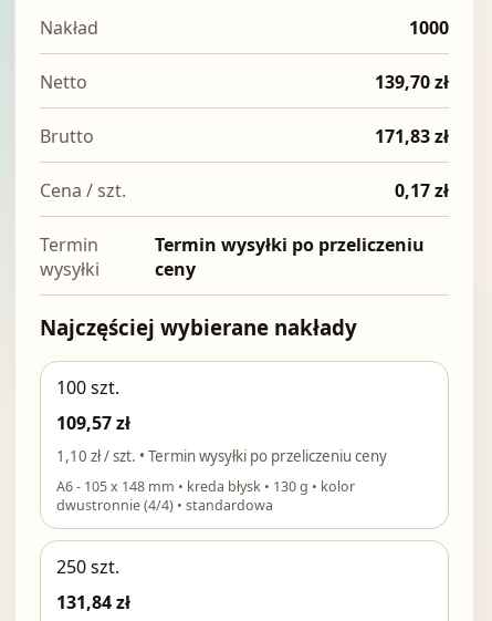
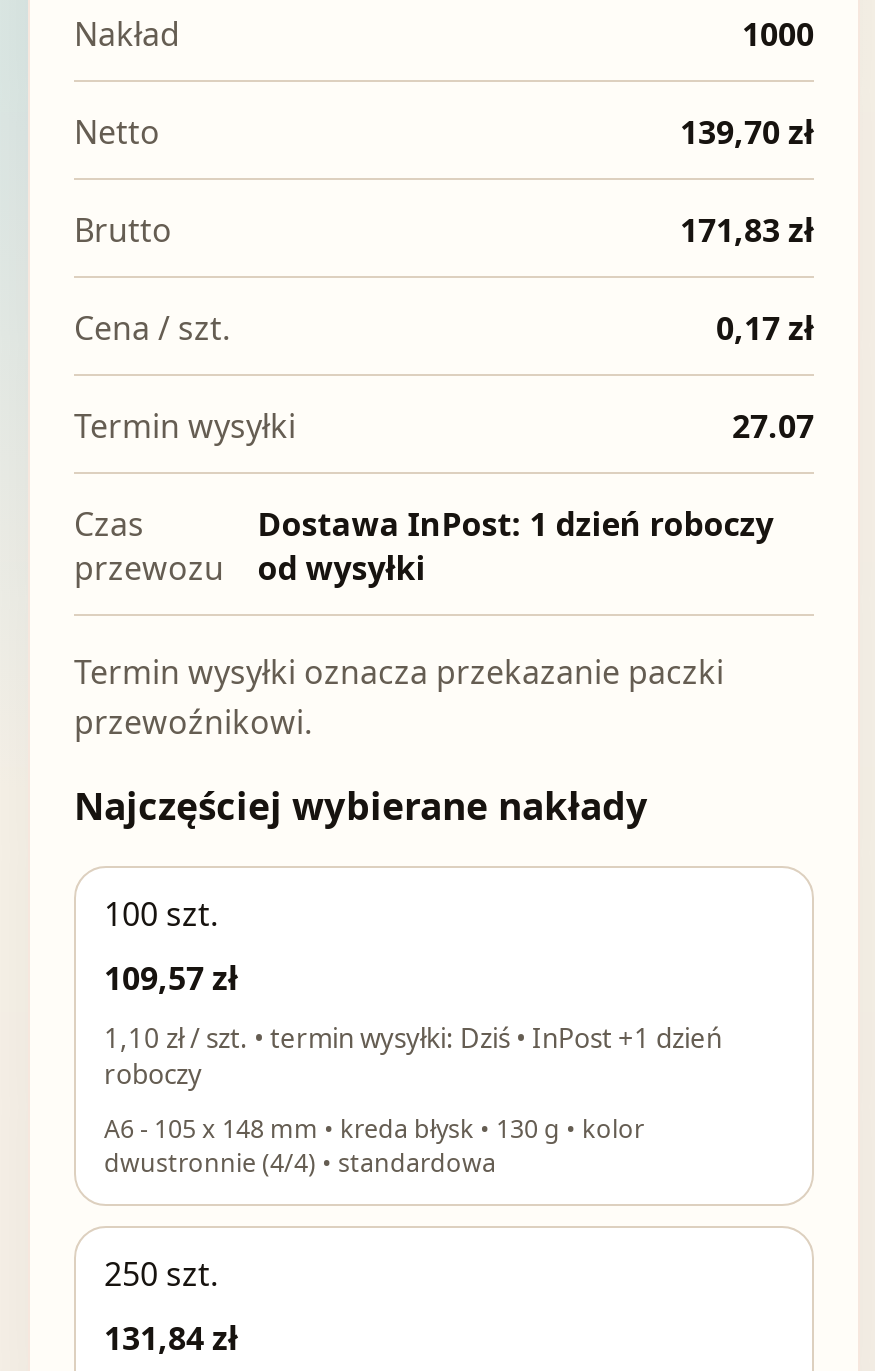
[40,232,100,281] Termin | wysyłki -> [74,403,814,589] Termin wysyłki | 27.07 | Czas | przewozu
[154,232,424,281] Termin wysyłki po przeliczeniu | ceny -> [74,501,773,743] Dostawa InPost: 1 dzień roboczy | od wysyłki | Termin wysyłki oznacza przekazanie paczki | przewoźnikowi.
[56,447,387,466] 1,10 zł / szt. • Termin wysyłki po przeliczeniu ceny -> [104,1021,722,1093] 1,10 zł / szt. • termin wysyłki: Dziś • InPost +1 dzień | roboczy

